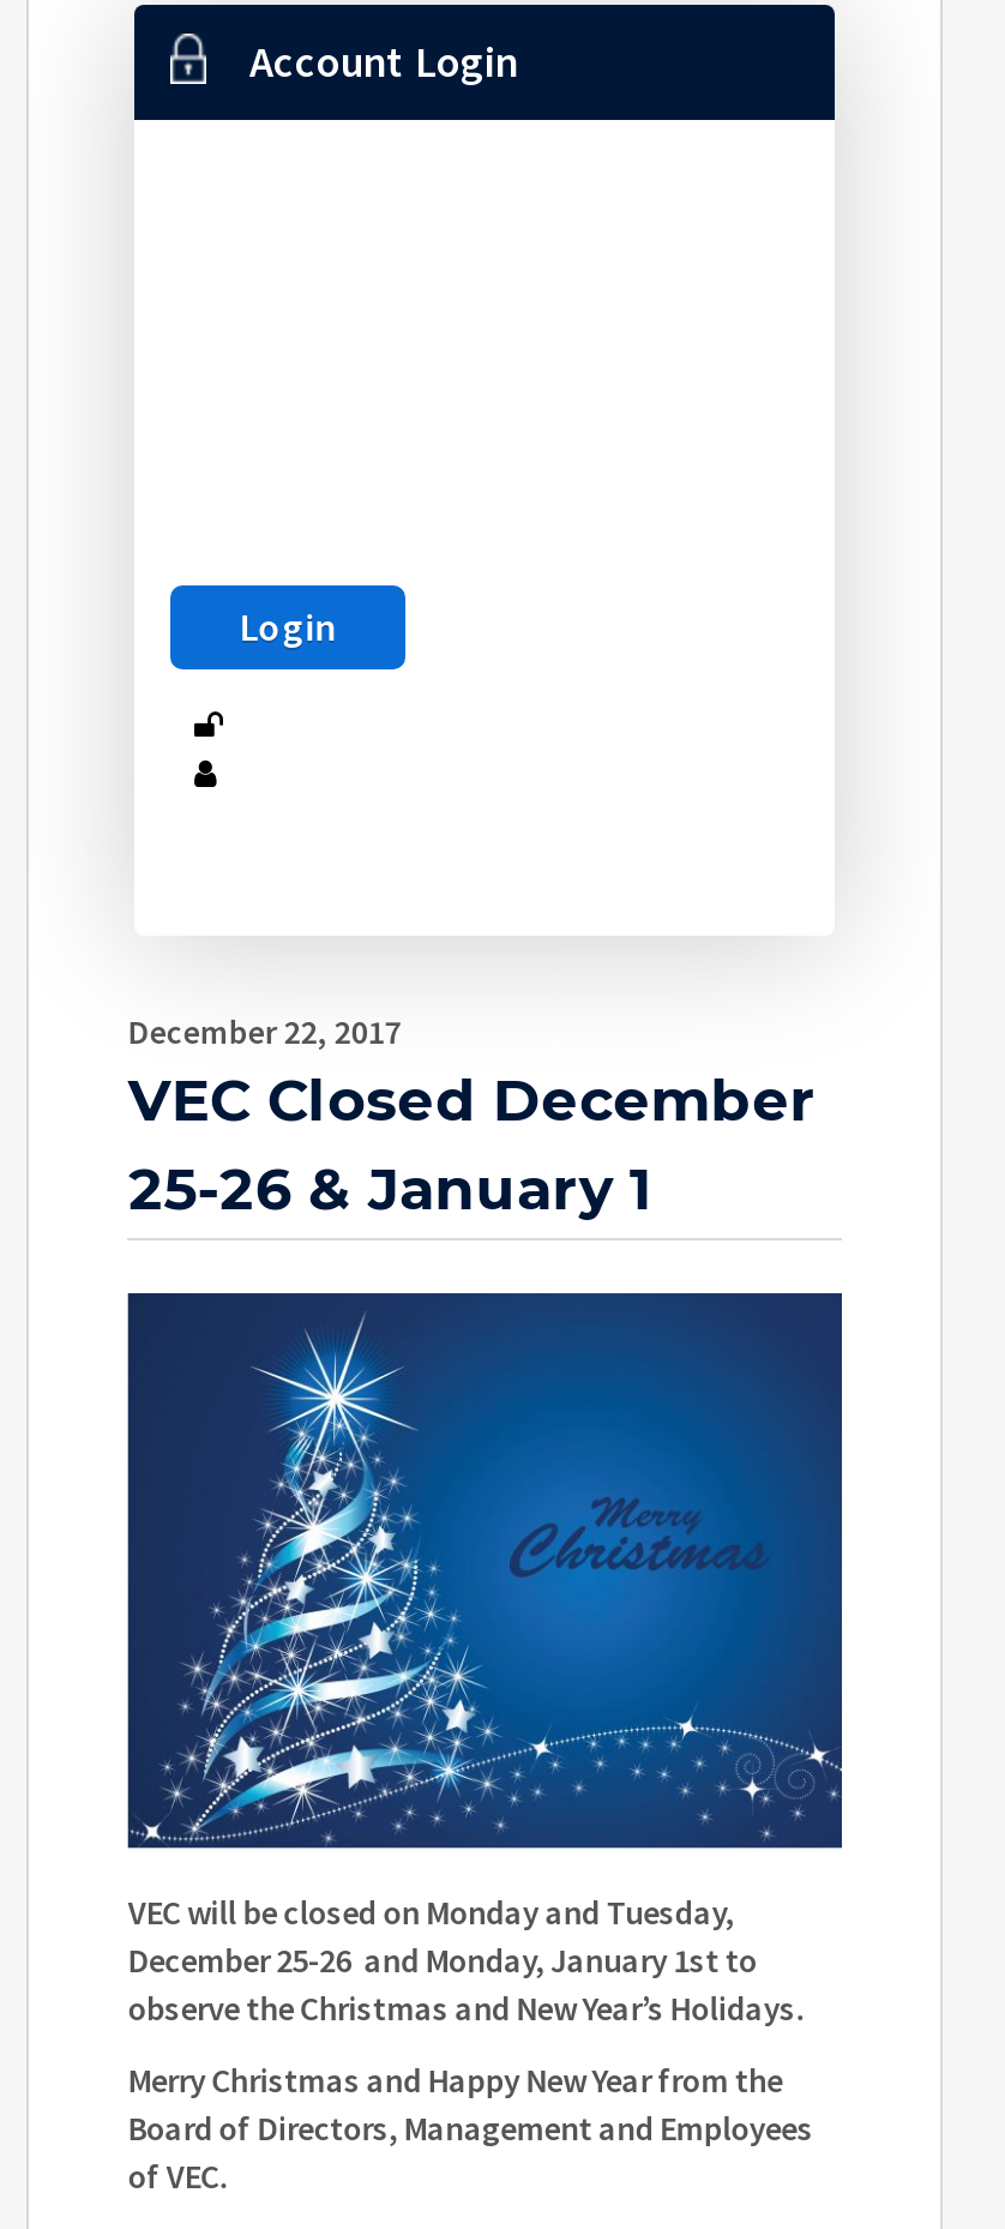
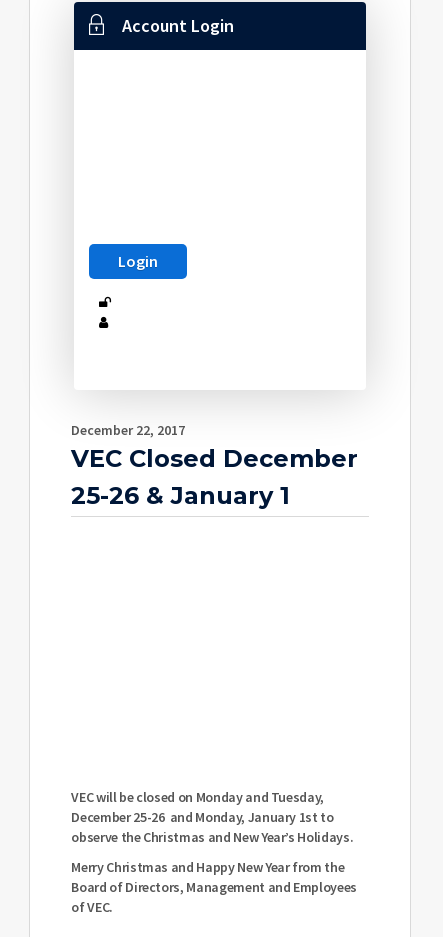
[125,1291,844,1850] [image] -> none

